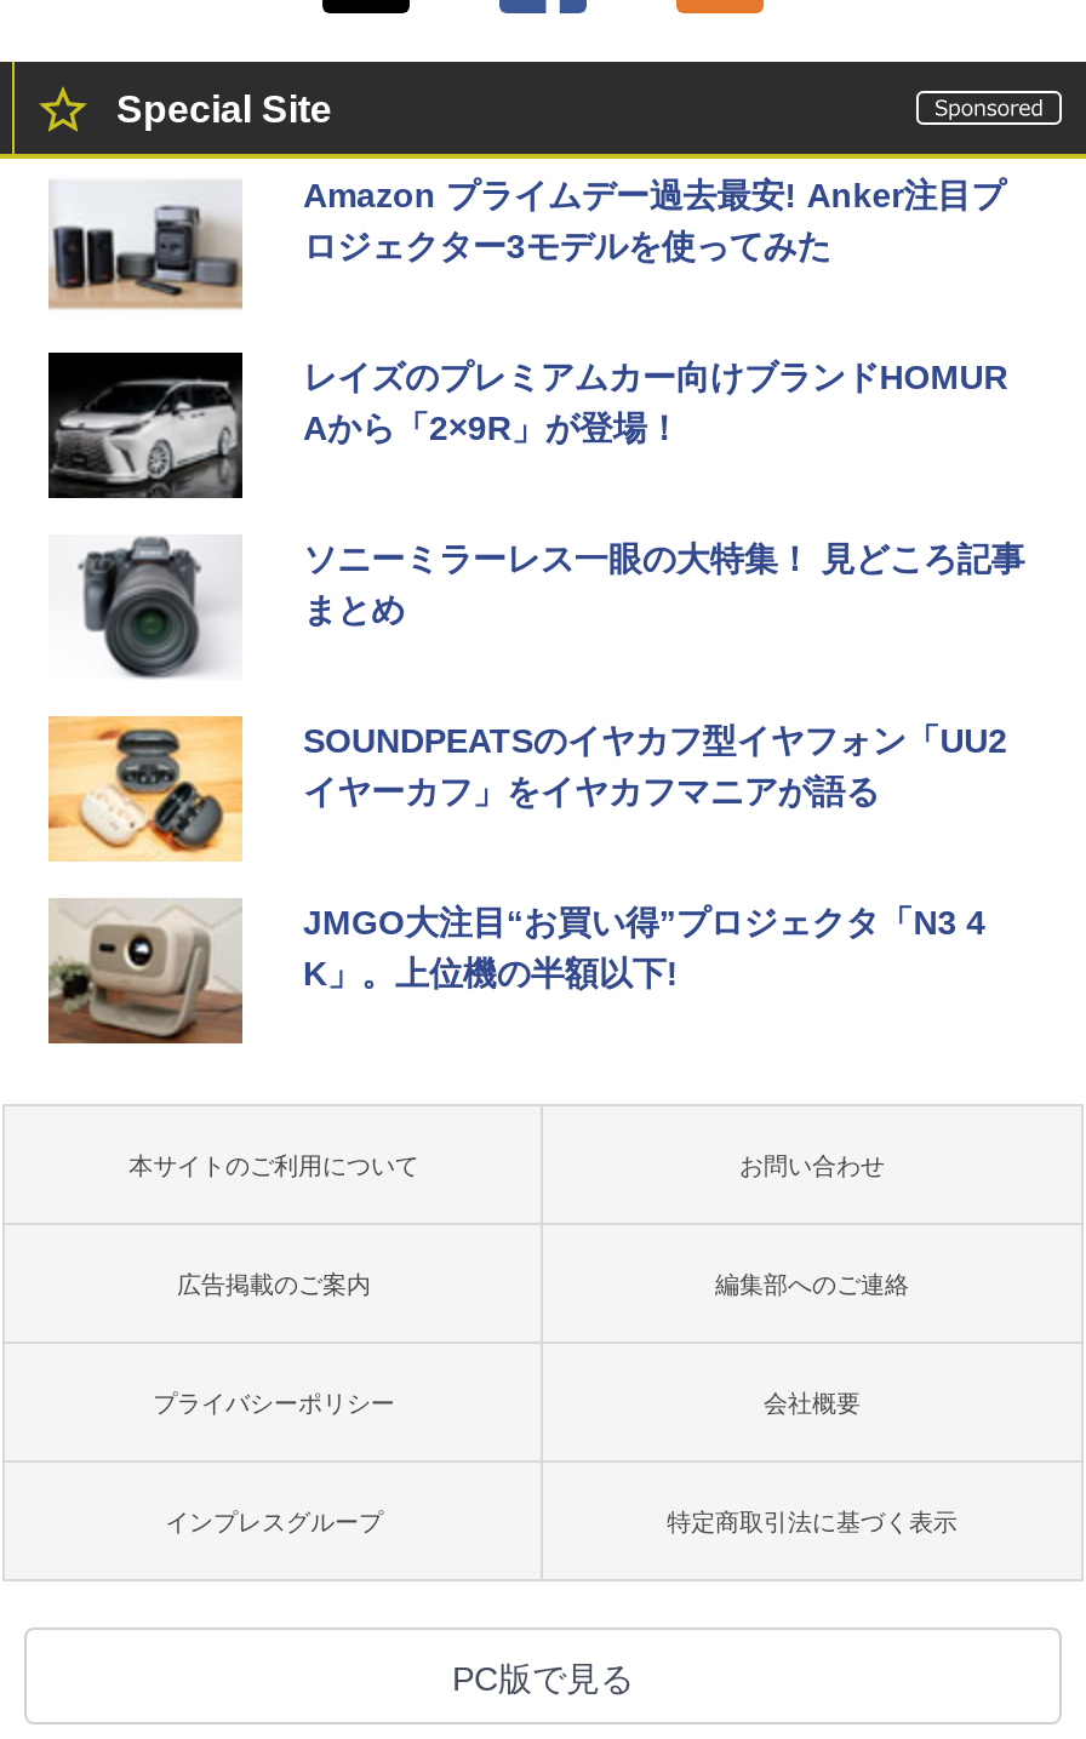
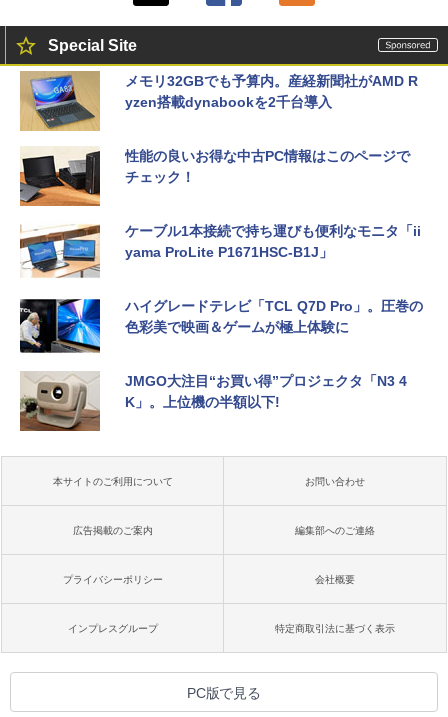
[48,171,1005,316] [image] | Amazon プライムデー過去最安! Anker注目プ | ロジェクター3モデルを使ってみた -> [19,70,418,132] [image] | メモリ32GBでも予算内。産経新聞社がAMD R | yzen搭載dynabookを2千台導入
[46,350,1008,500] [image] | レイズのプレミアムカー向けブランドHOMUR | Aから「2×9R」が登場！ -> [19,146,410,207] [image] | 性能の良いお得な中古PC情報はこのページで | チェック！
[48,534,1025,680] [image] | ソニーミラーレス一眼の大特集！ 見どころ記事 | まとめ -> [19,222,421,280] [image] | ケーブル1本接続で持ち運びも便利なモニタ「ii | yama ProLite P1671HSC-B1J」
[46,714,1008,862] [image] | SOUNDPEATSのイヤカフ型イヤフォン「UU2 | イヤーカフ」をイヤカフマニアが語る -> [19,296,423,355] [image] | ハイグレードテレビ「TCL Q7D Pro」。圧巻の | 色彩美で映画＆ゲームが極上体験に

